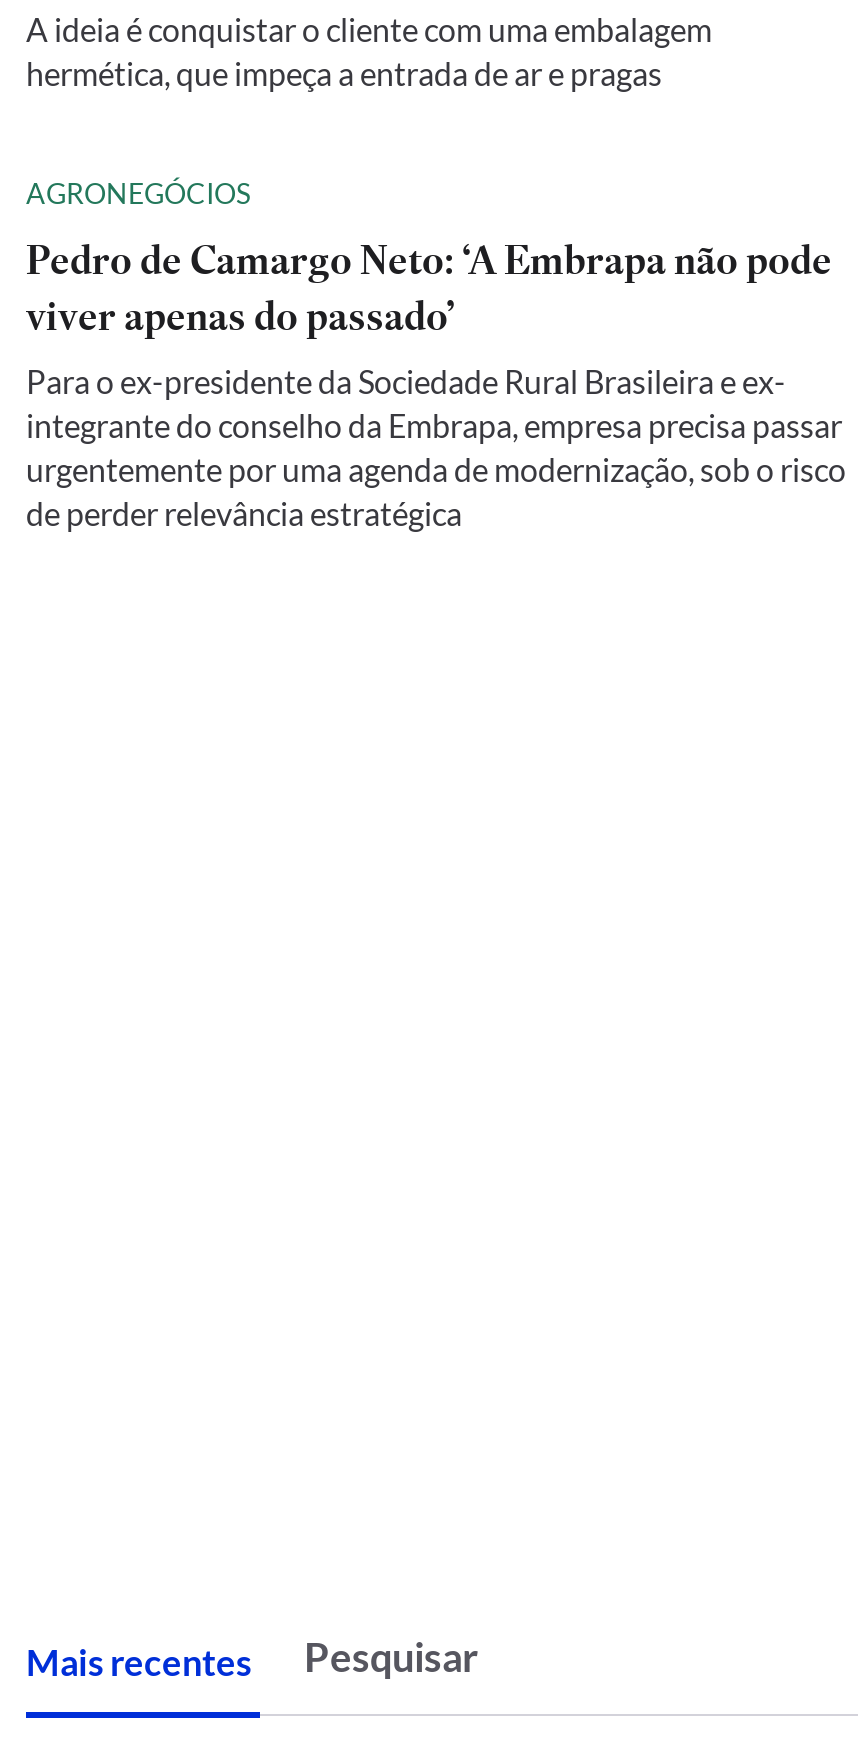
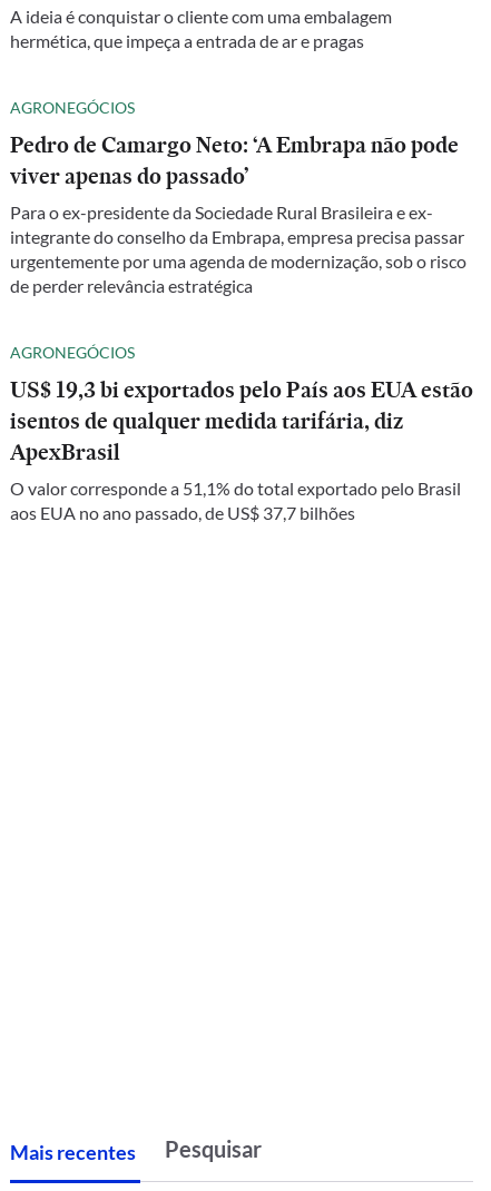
none -> [10,342,473,523] AGRONEGÓCIOS | US$ 19,3 bi exportados pelo País aos EUA estão | isentos de qualquer medida tarifária, diz | ApexBrasil | O valor corresponde a 51,1% do total exportado pelo Brasil | aos EUA no ano passado, de US$ 37,7 bilhões

